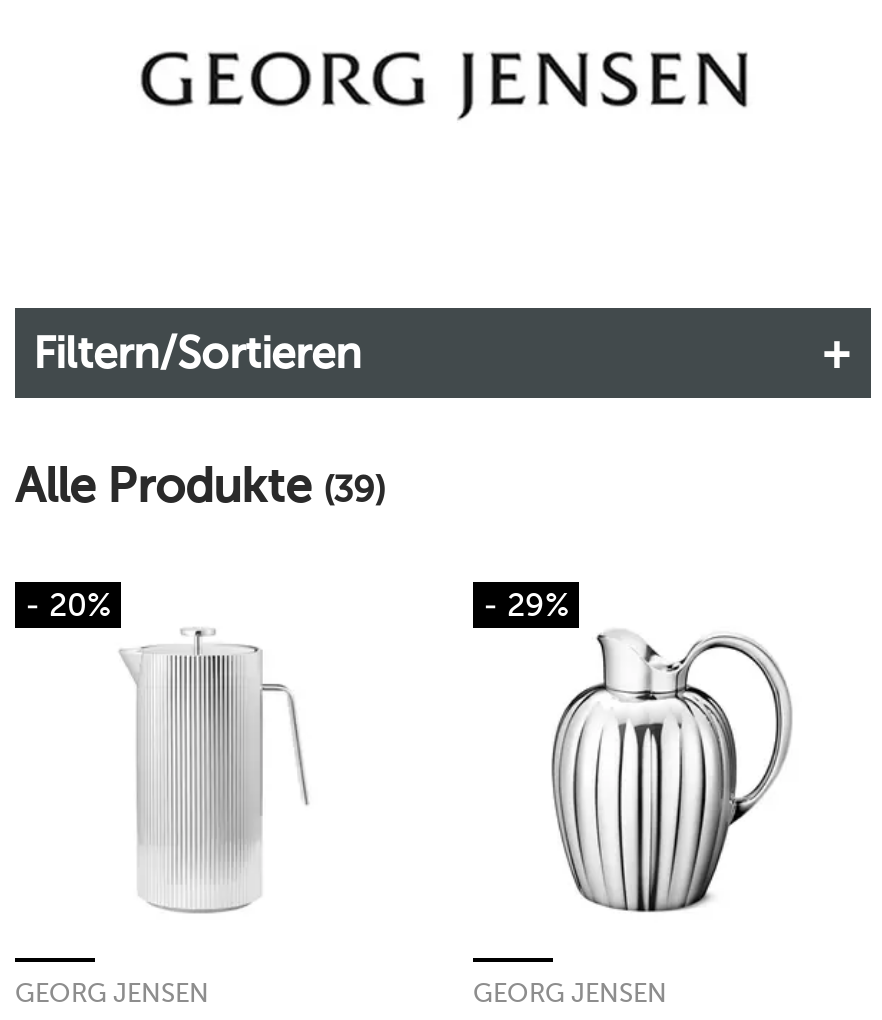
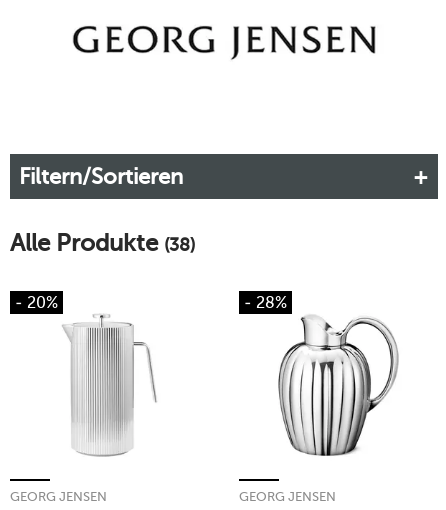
[15,456,385,514] Alle Produkte (39) -> [10,228,195,257] Alle Produkte (38)
[483,586,569,624] - 29% -> [244,293,287,312] - 28%

